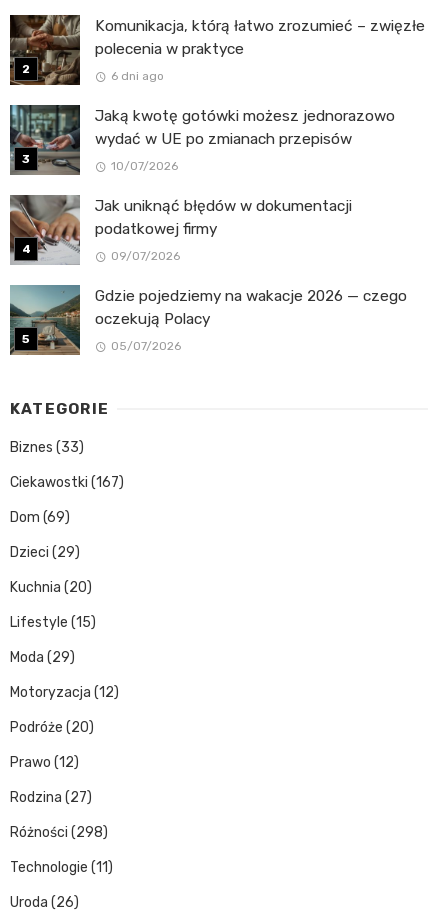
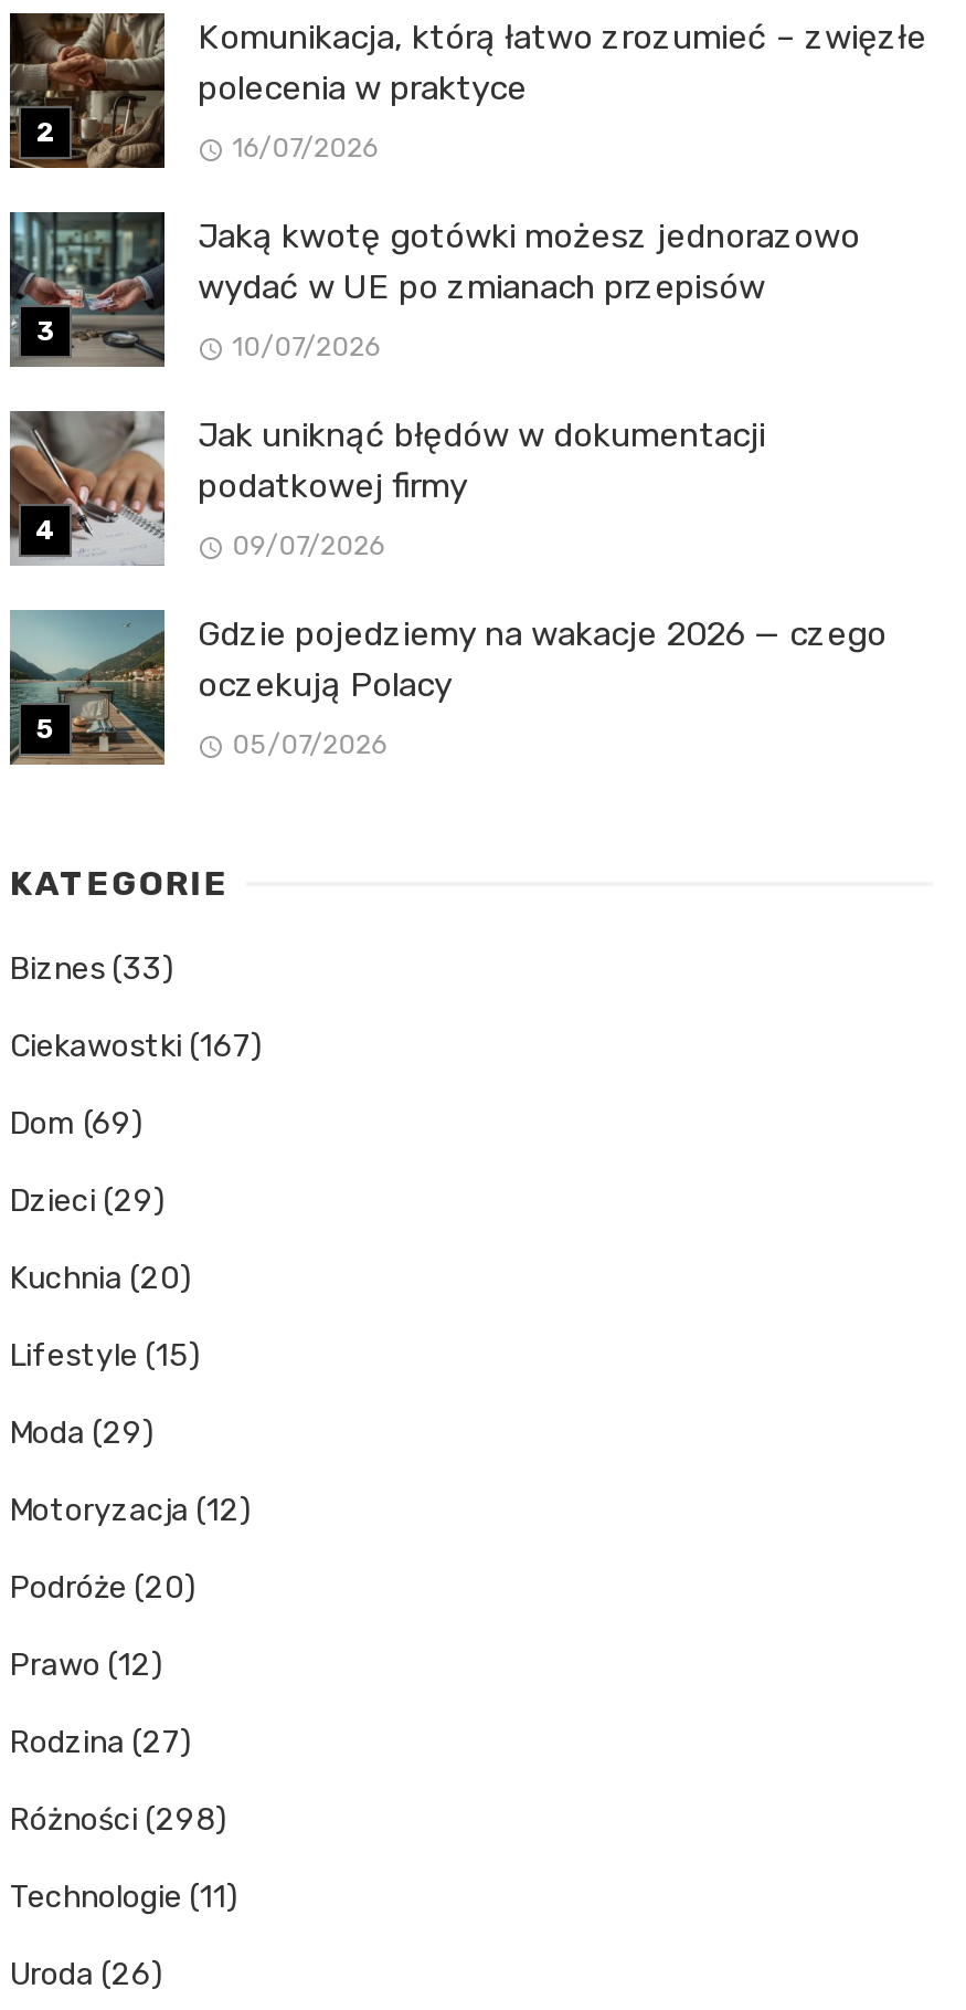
[111,69,164,83] 6 dni ago -> [232,132,378,163] 16/07/2026

